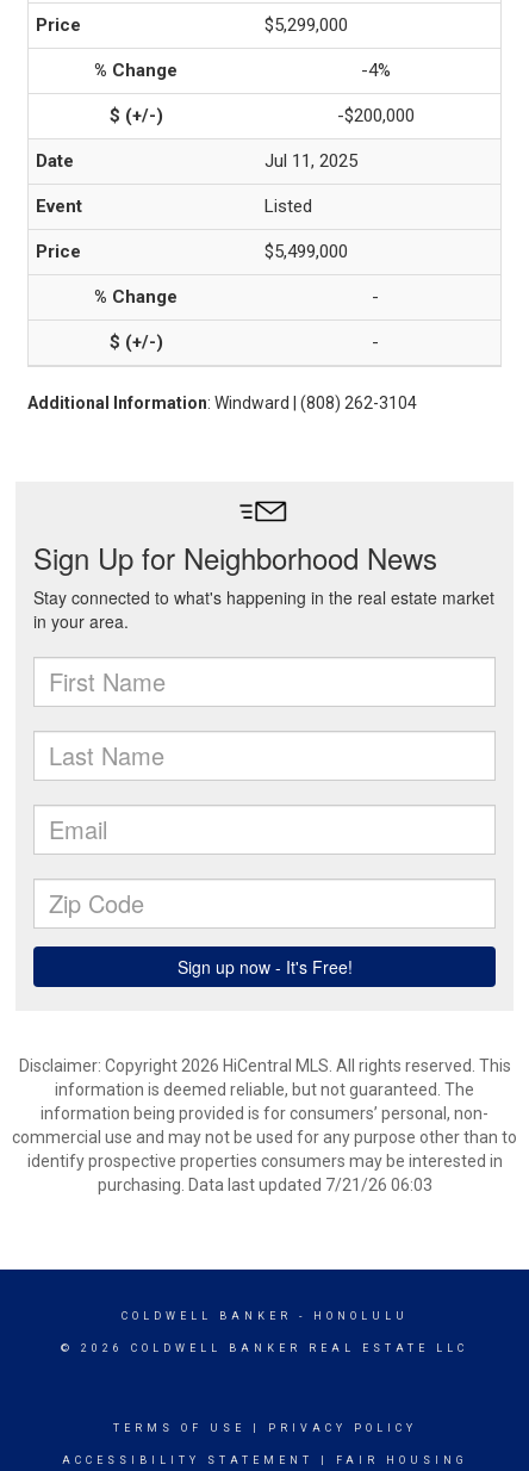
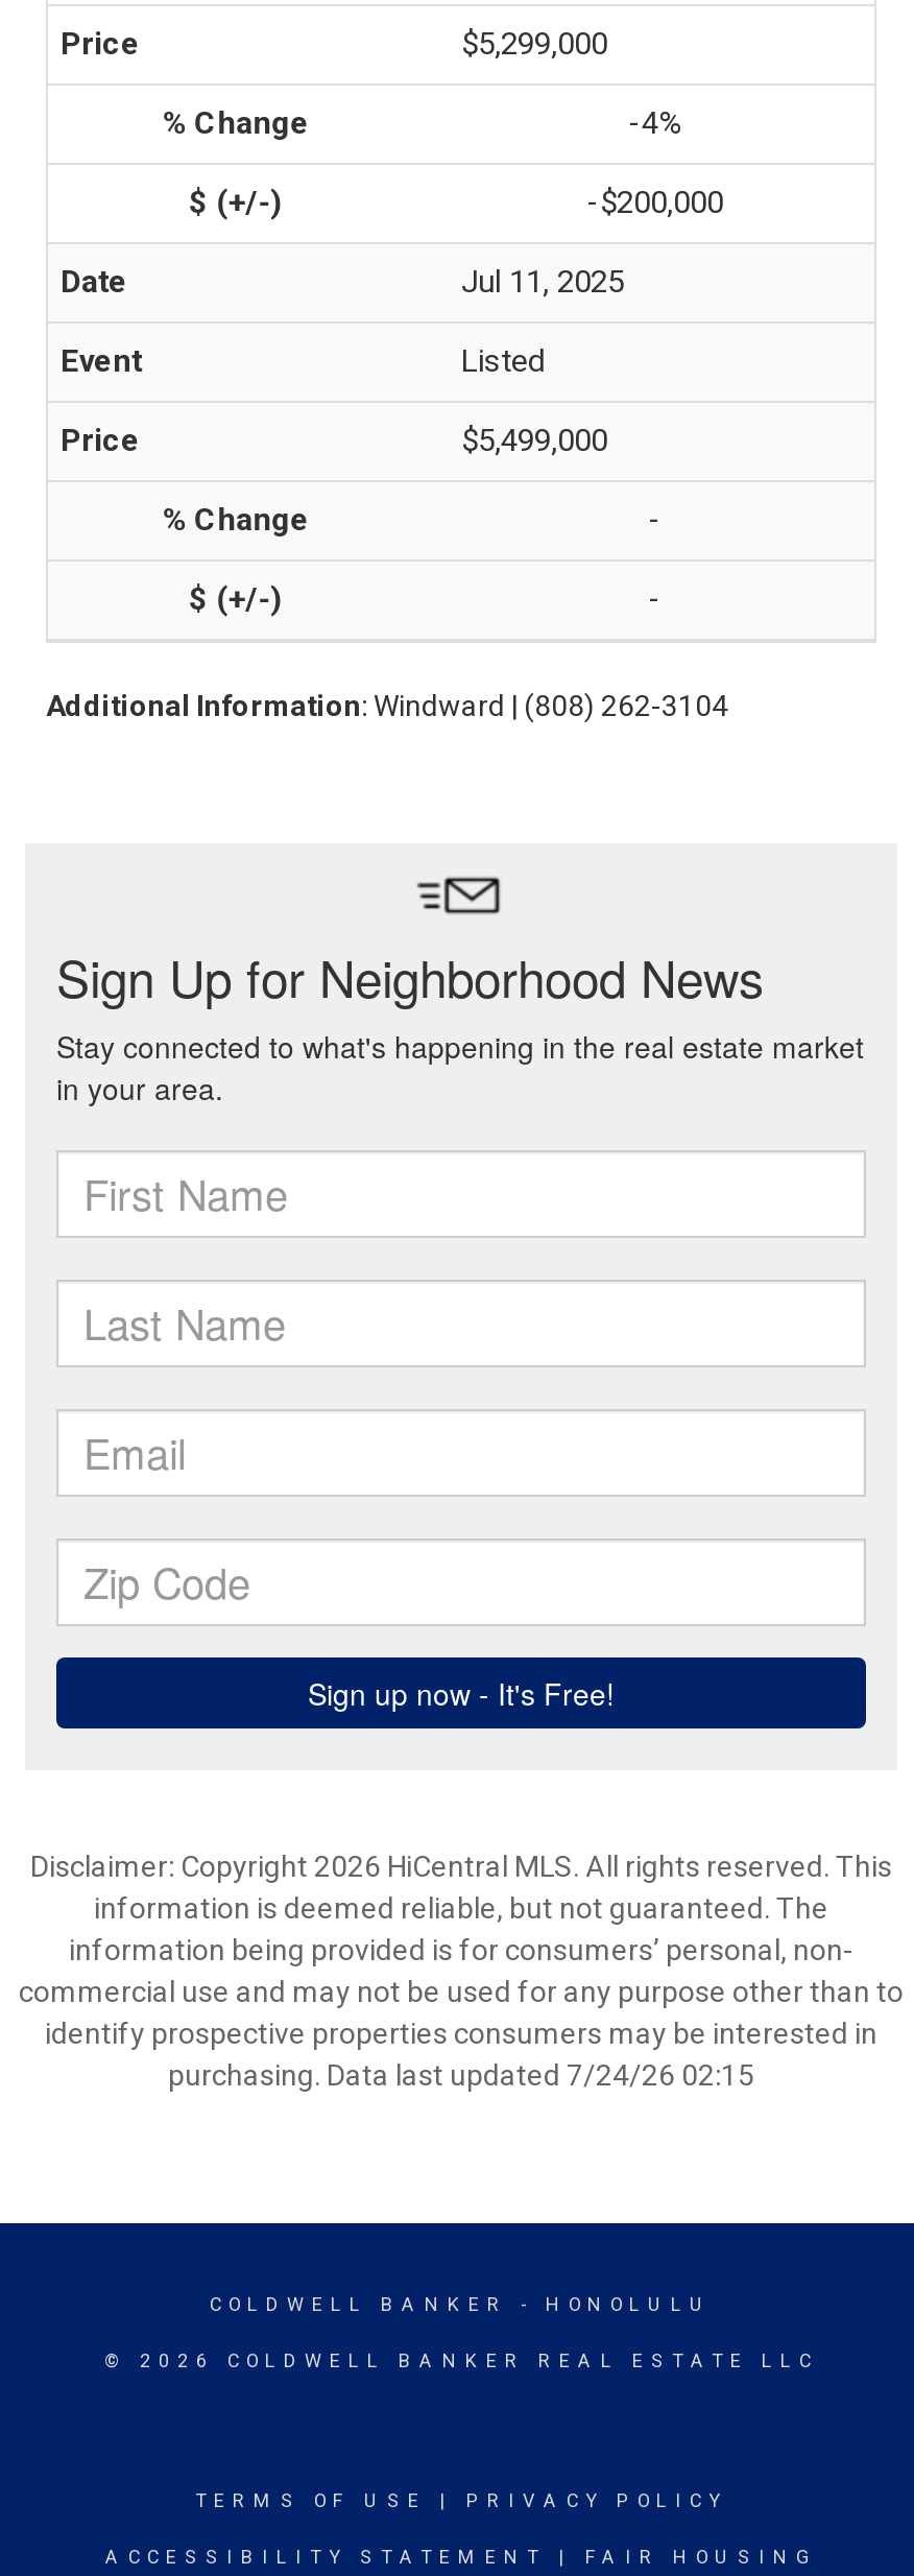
[97,1175,432,1194] purchasing. Data last updated 7/21/26 06:03 -> [168,2058,754,2092] purchasing. Data last updated 7/24/26 02:15

